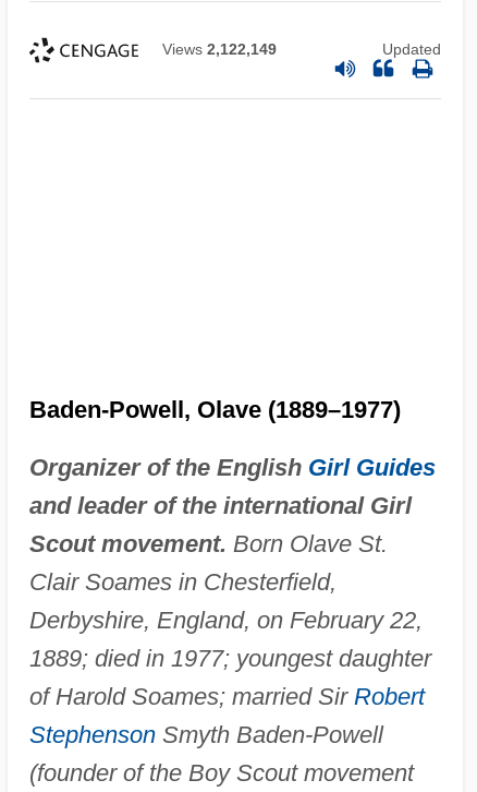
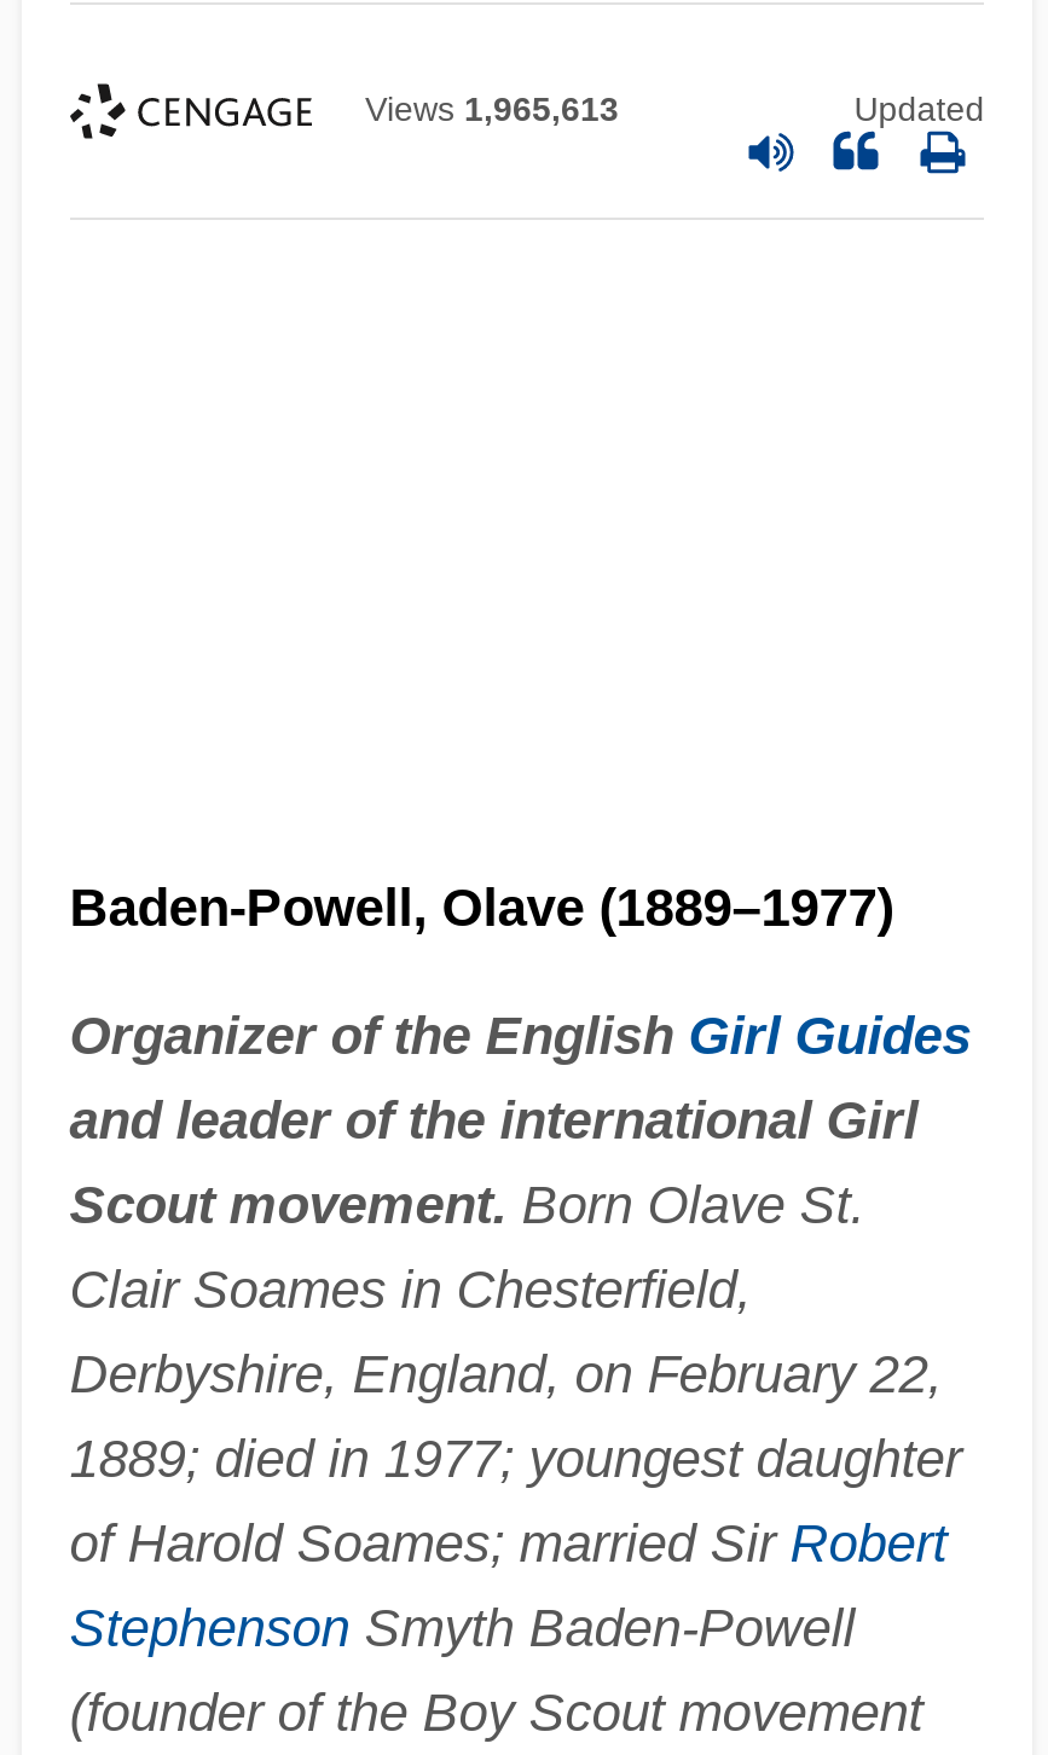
[162,41,277,58] Views 2,122,149 -> [365,91,619,129] Views 1,965,613

